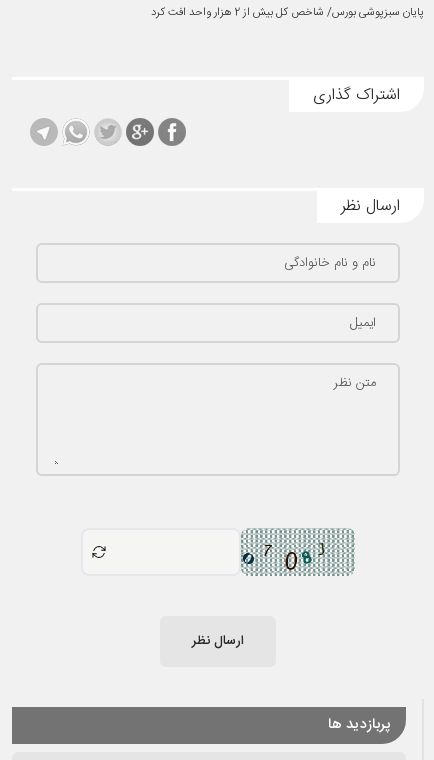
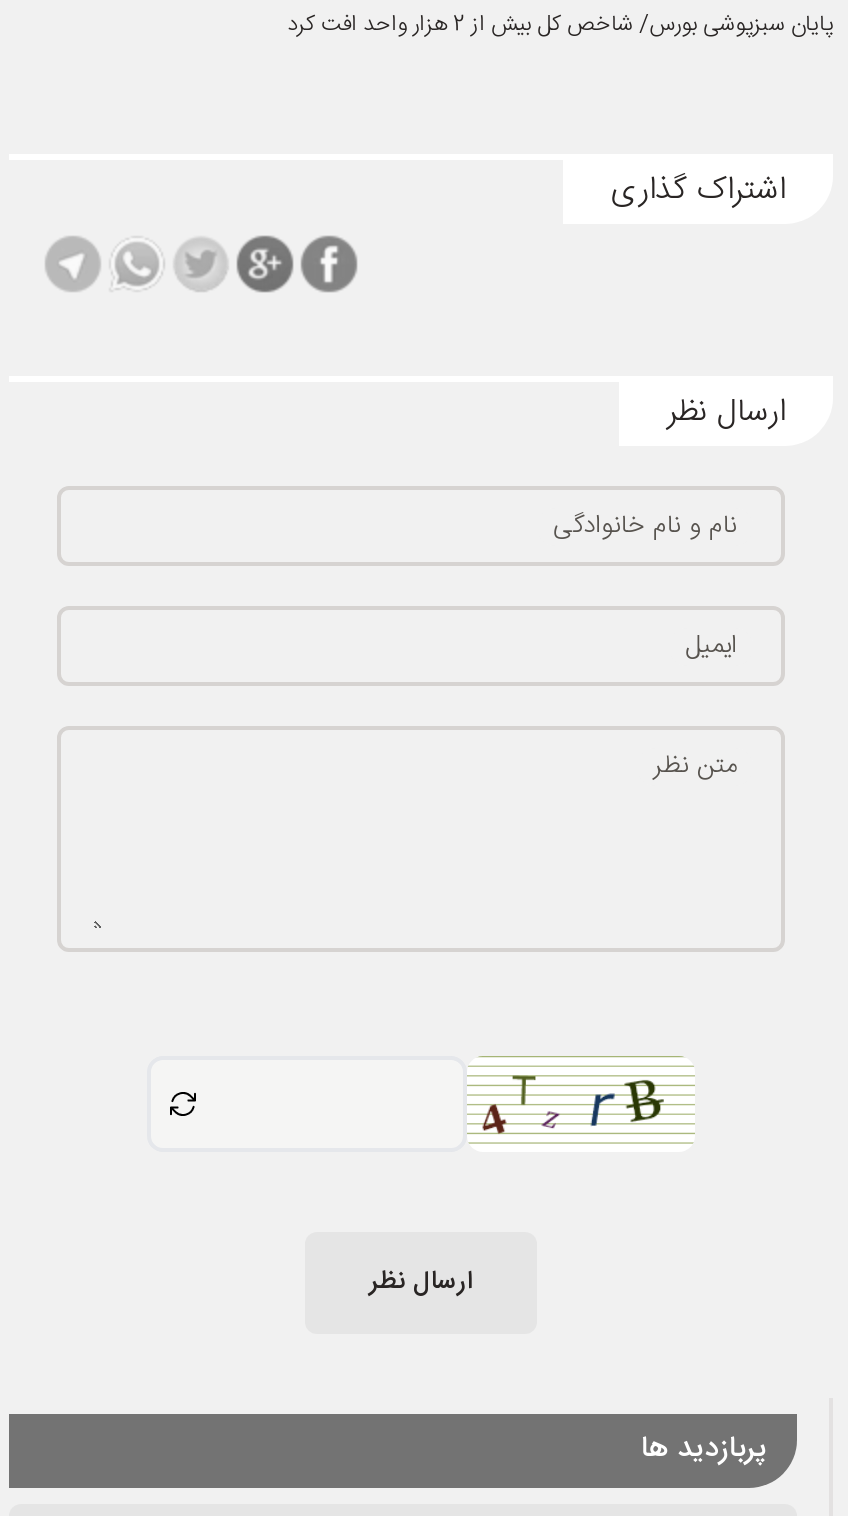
[240,528,355,577] [image] -> [467,1058,695,1152] [image]

